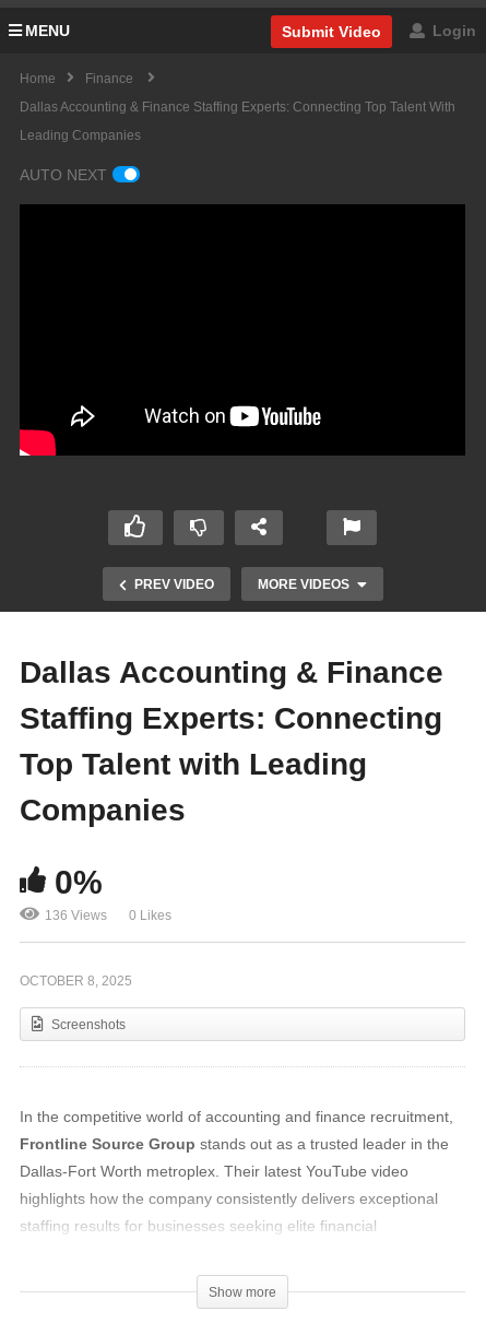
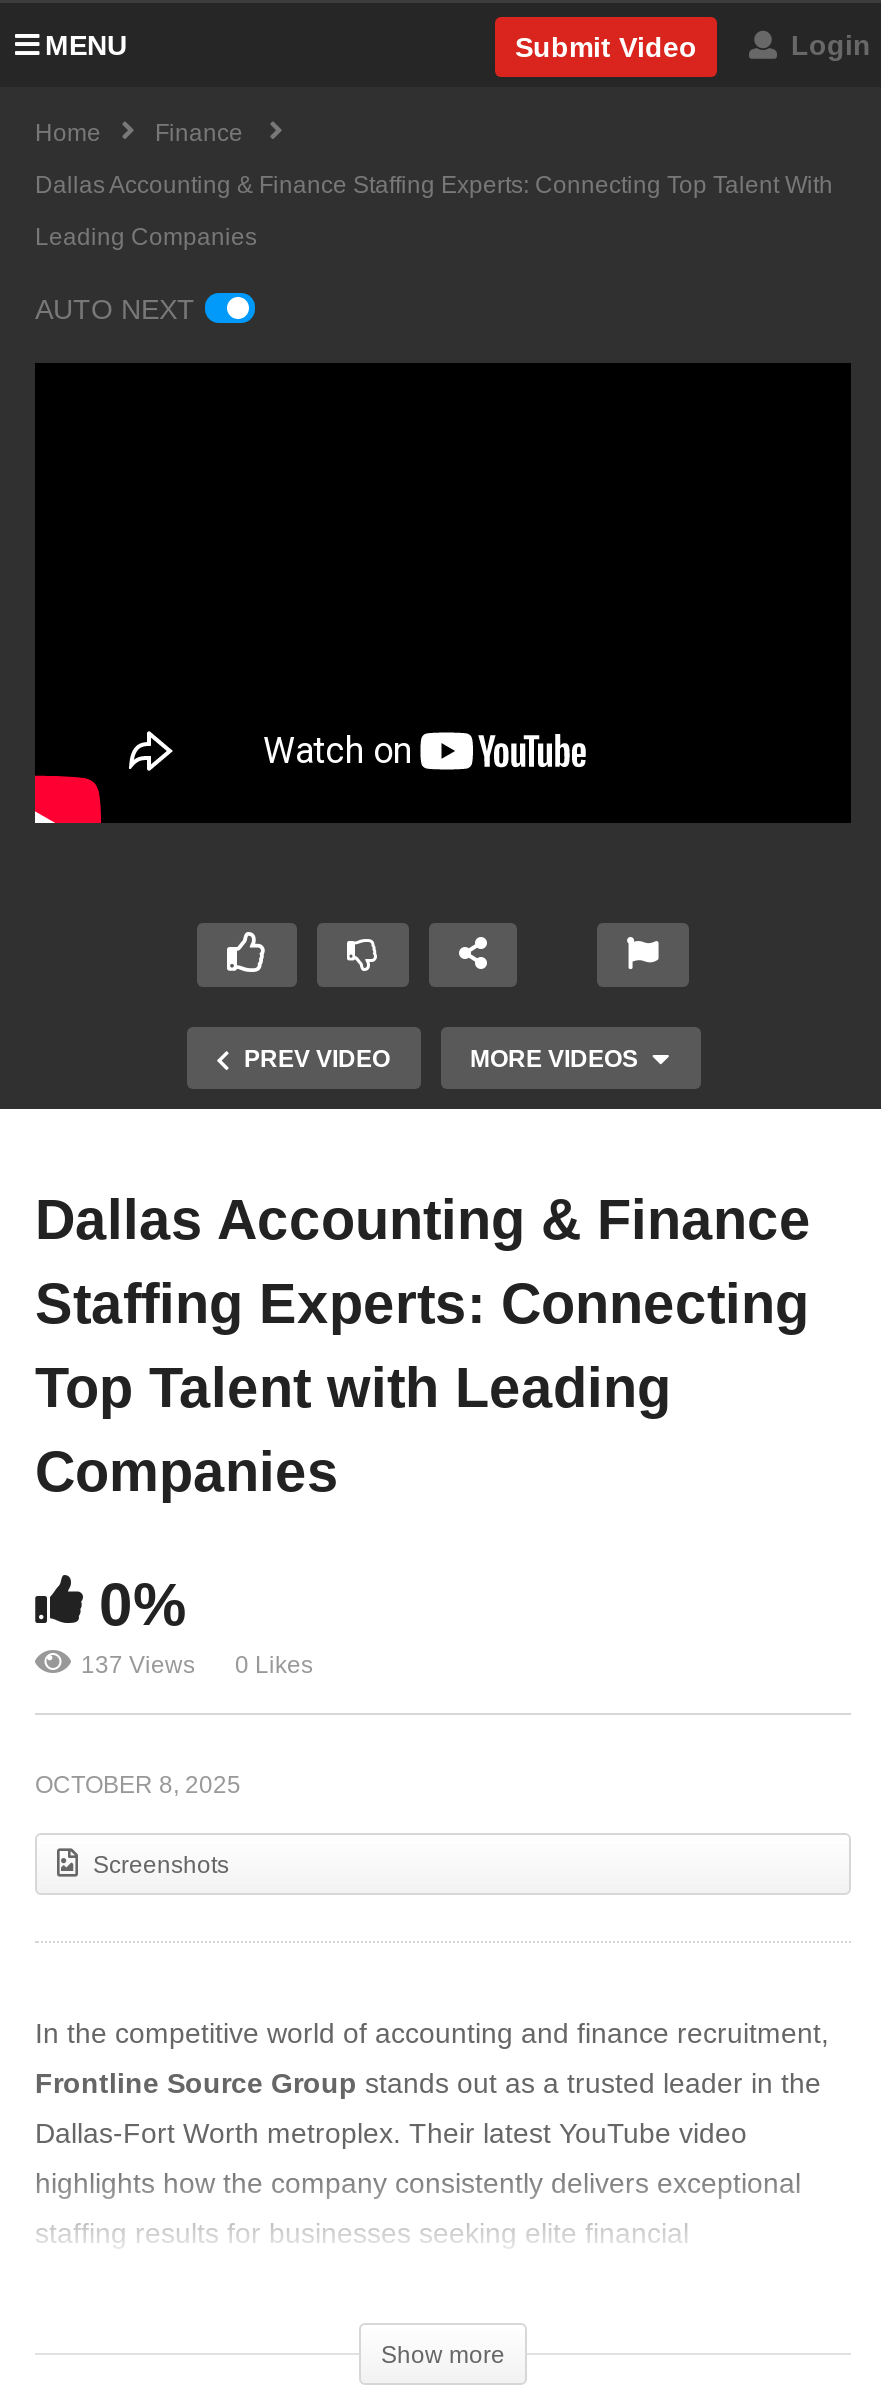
[45,908,171,924] 136 Views 0 Likes -> [81,1652,313,1680] 137 Views 0 Likes

